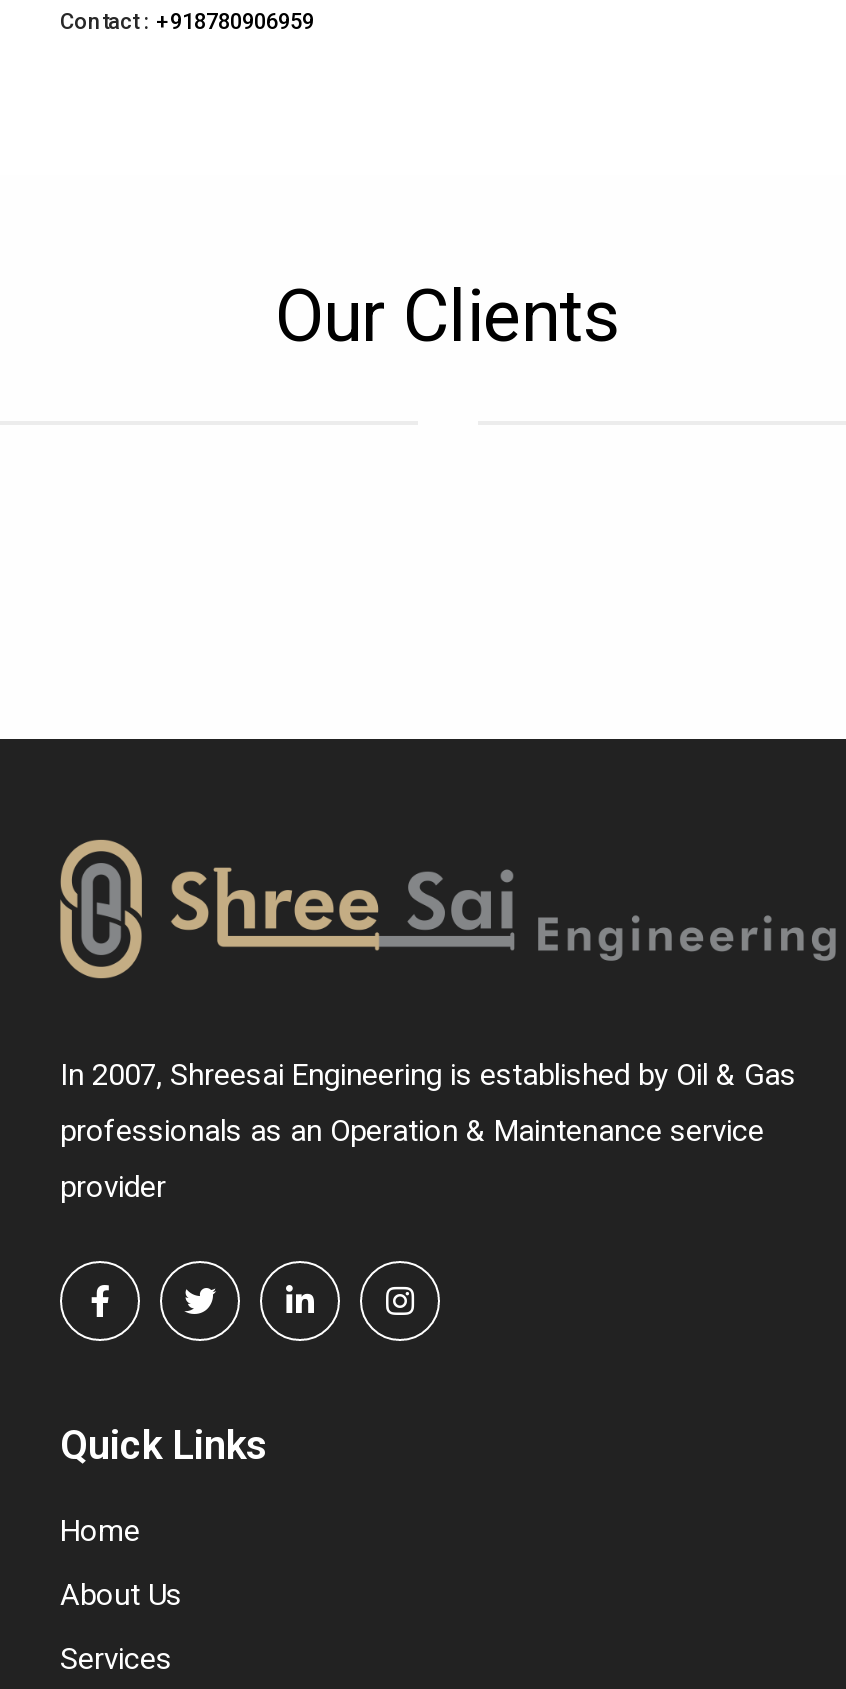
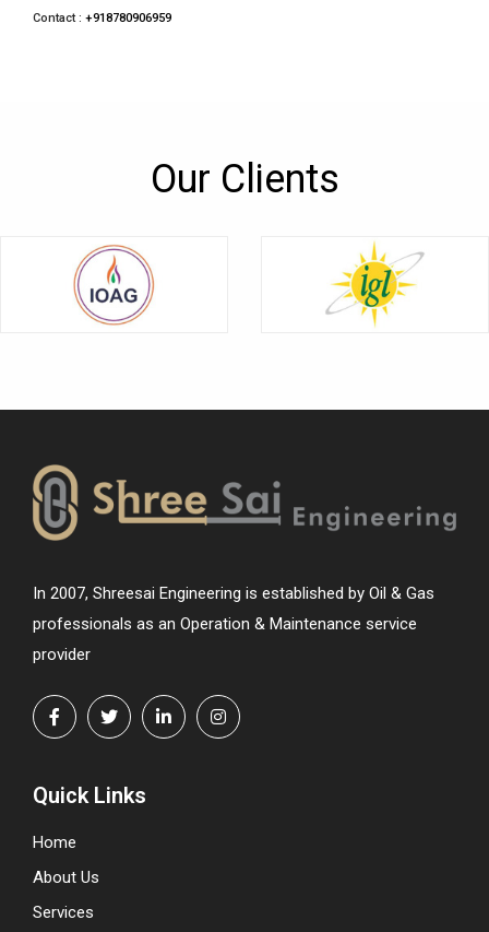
none -> [73,244,155,327] [image]
none -> [325,241,424,327] [image]

